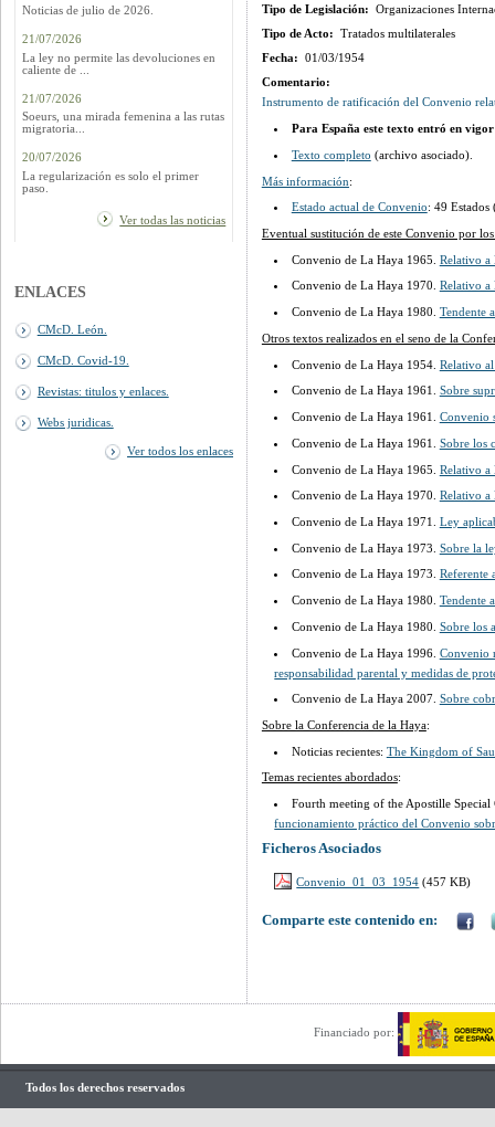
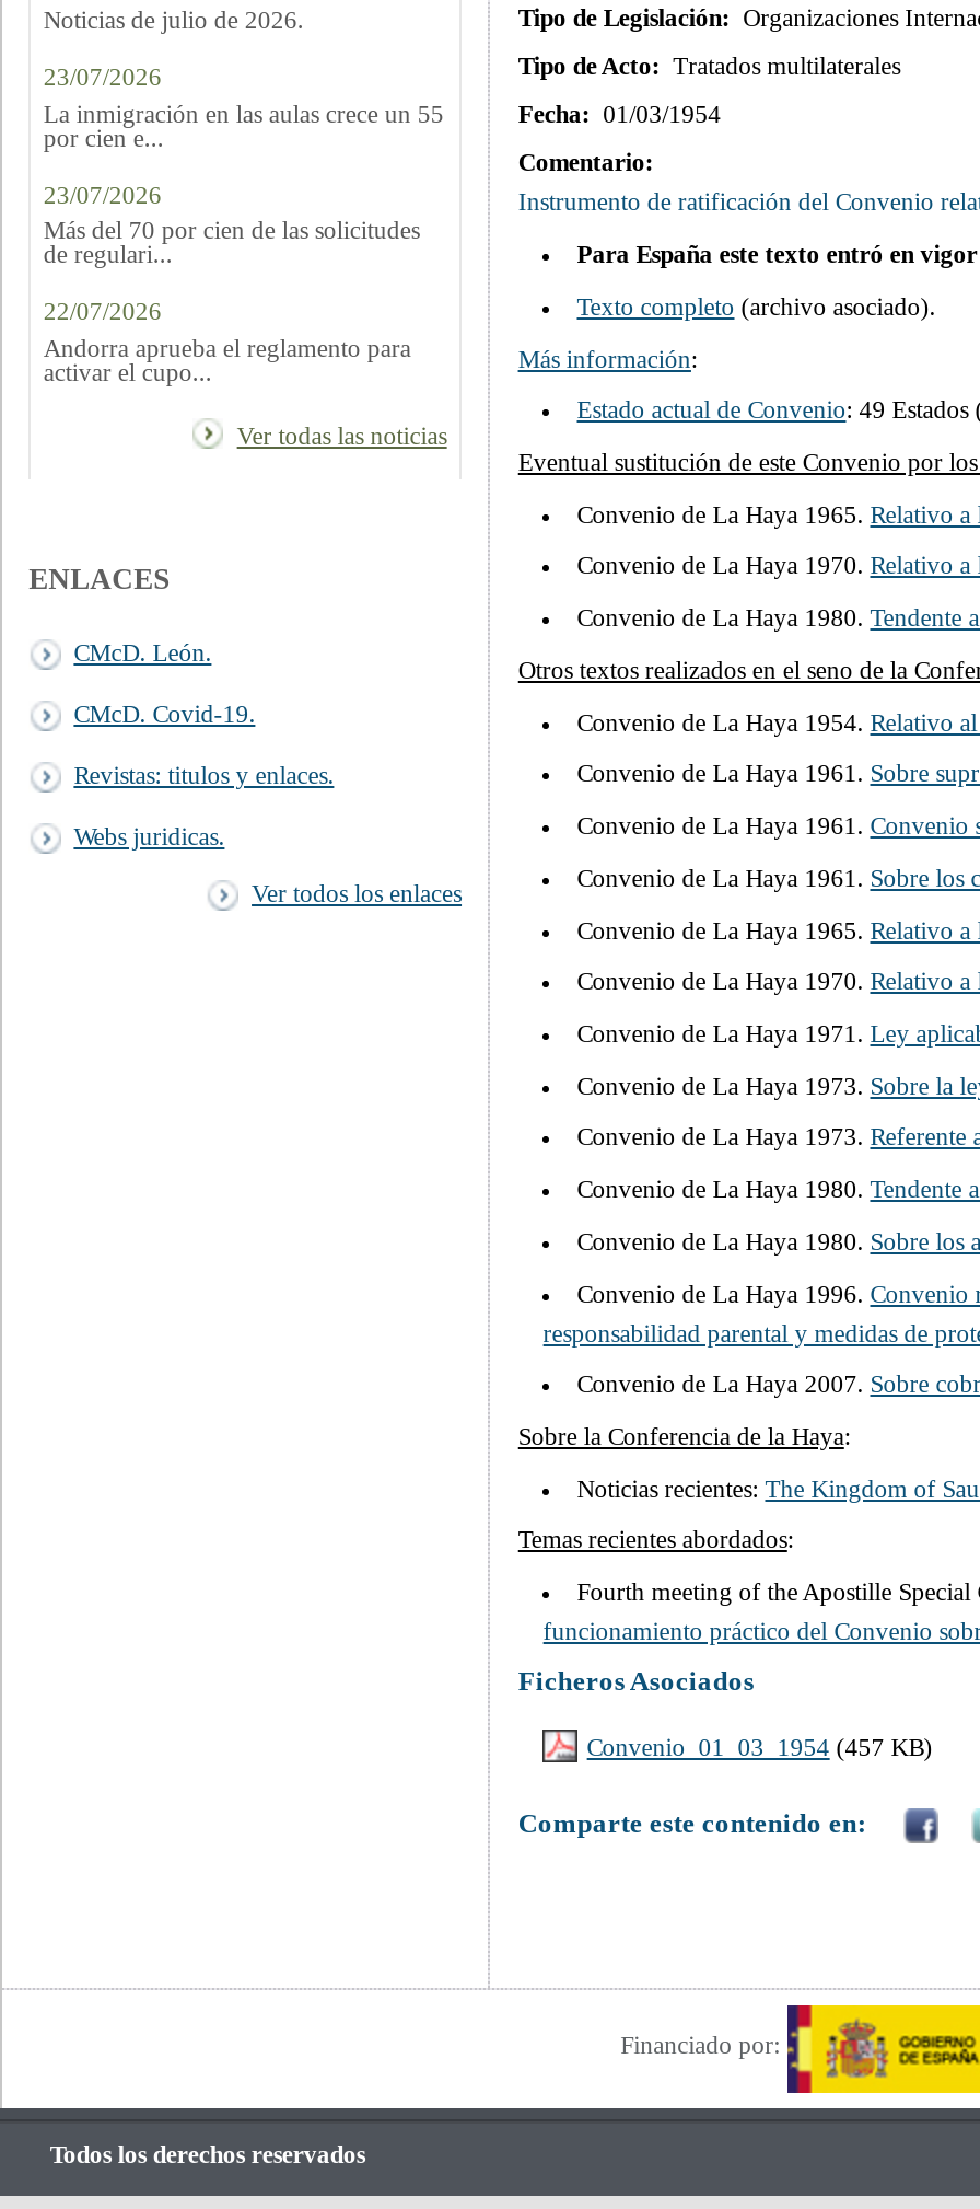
[22,32,215,76] 21/07/2026 | La ley no permite las devoluciones en | caliente de ... -> [43,64,444,151] 23/07/2026 | La inmigración en las aulas crece un 55 | por cien e...
[22,91,224,135] 21/07/2026 | Soeurs, una mirada femenina a las rutas | migratoria... -> [43,181,420,268] 23/07/2026 | Más del 70 por cien de las solicitudes | de regulari...
[22,151,199,195] 20/07/2026 | La regularización es solo el primer | paso. -> [43,298,411,386] 22/07/2026 | Andorra aprueba el reglamento para | activar el cupo...

